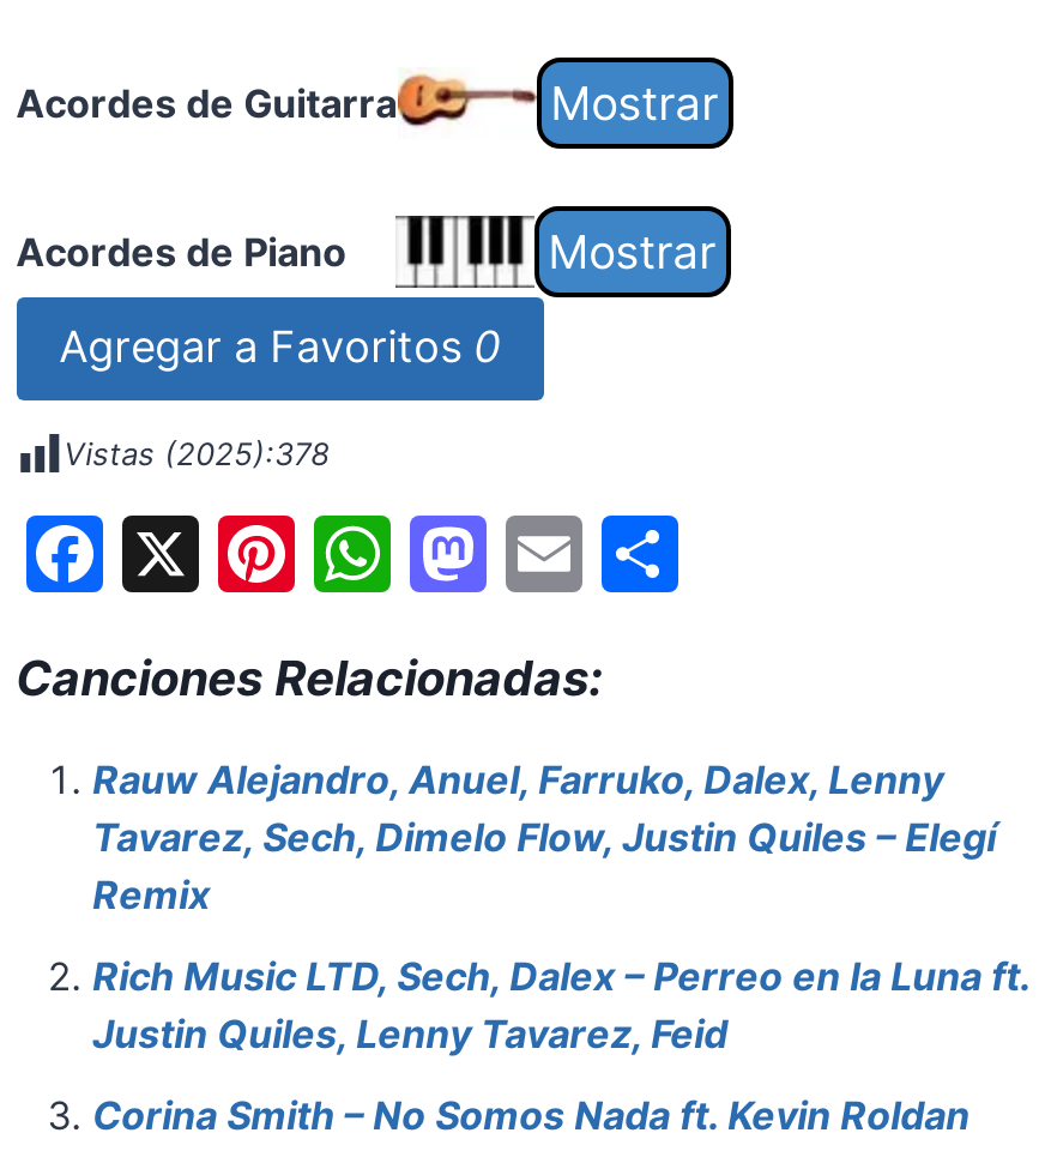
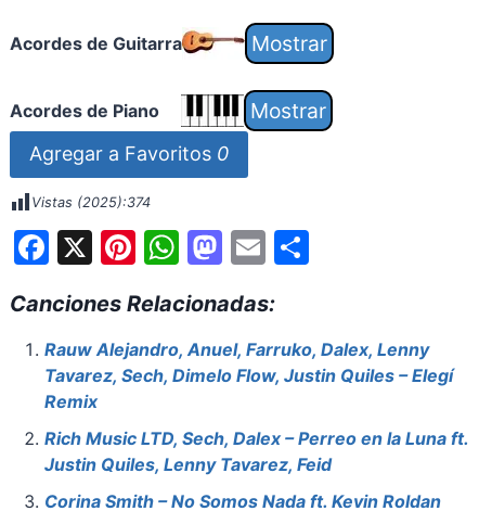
[64,436,330,472] Vistas (2025):378 -> [31,194,150,210] Vistas (2025):374

